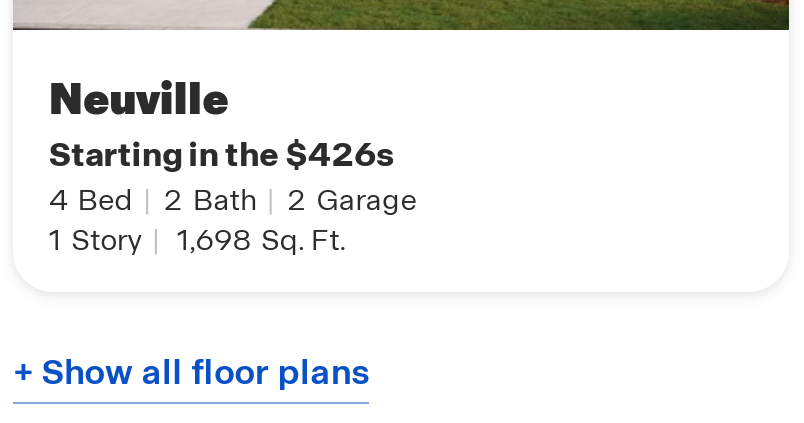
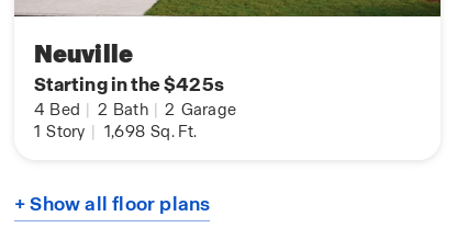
[49,133,394,177] Starting in the $426s -> [34,73,224,97] Starting in the $425s

